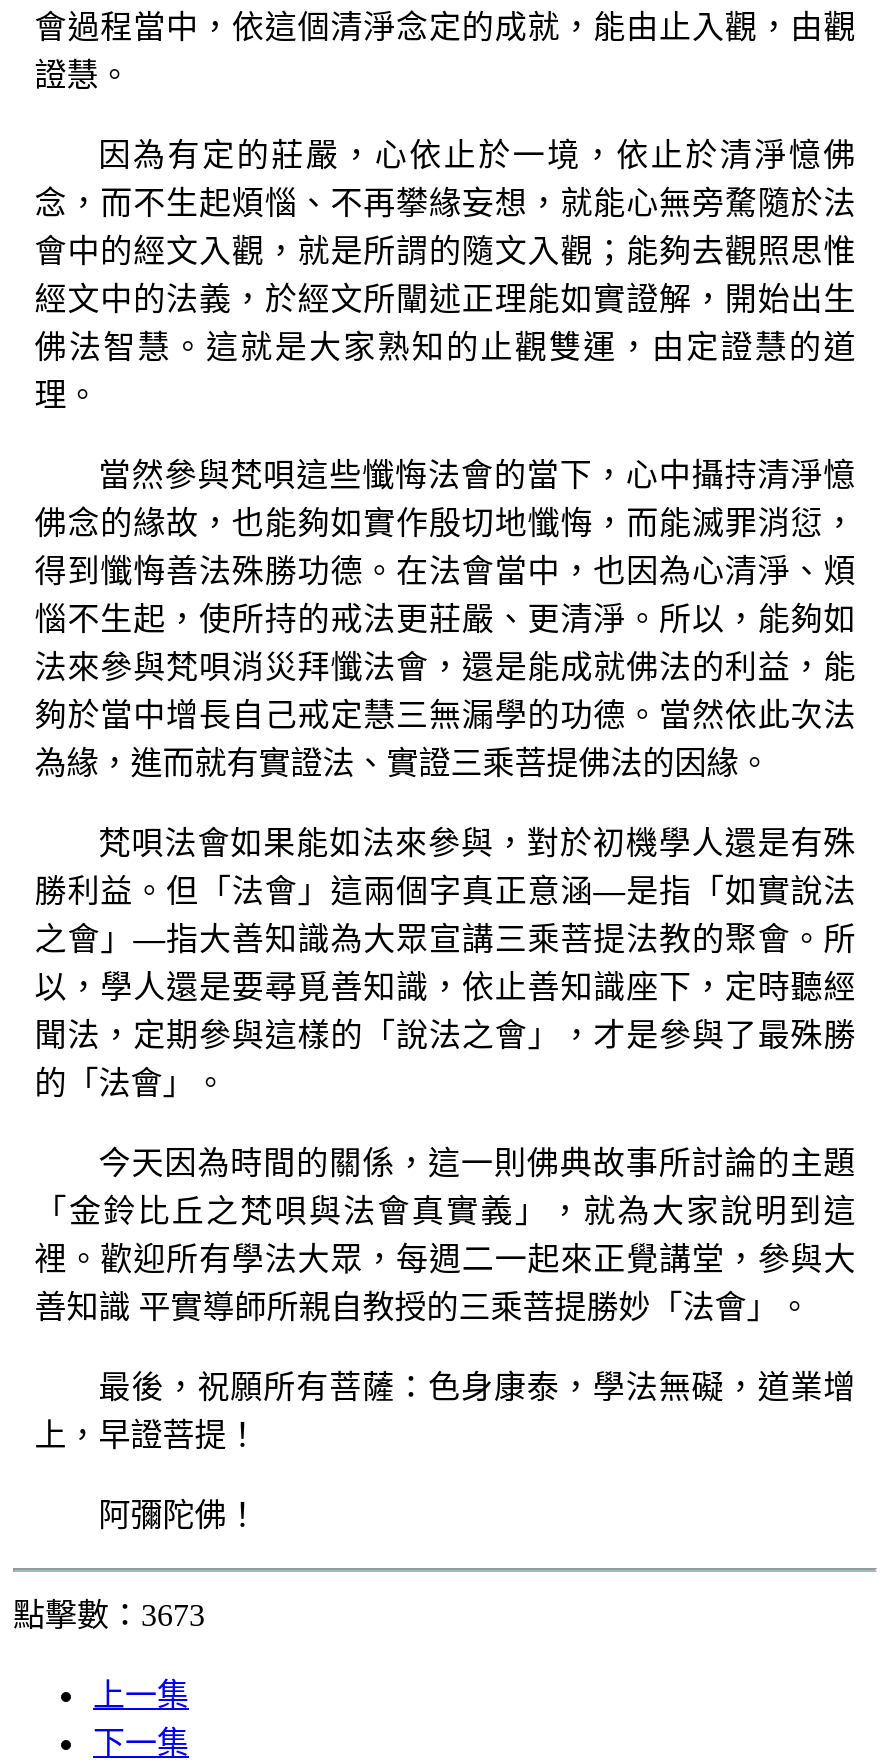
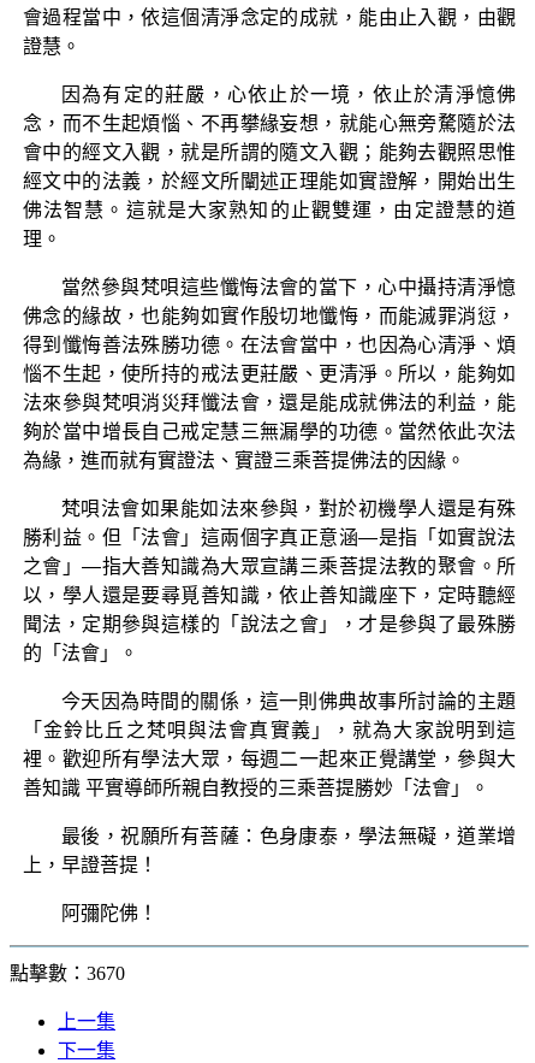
[13,1597,205,1631] 點擊數：3673 -> [10,962,125,983] 點擊數：3670

